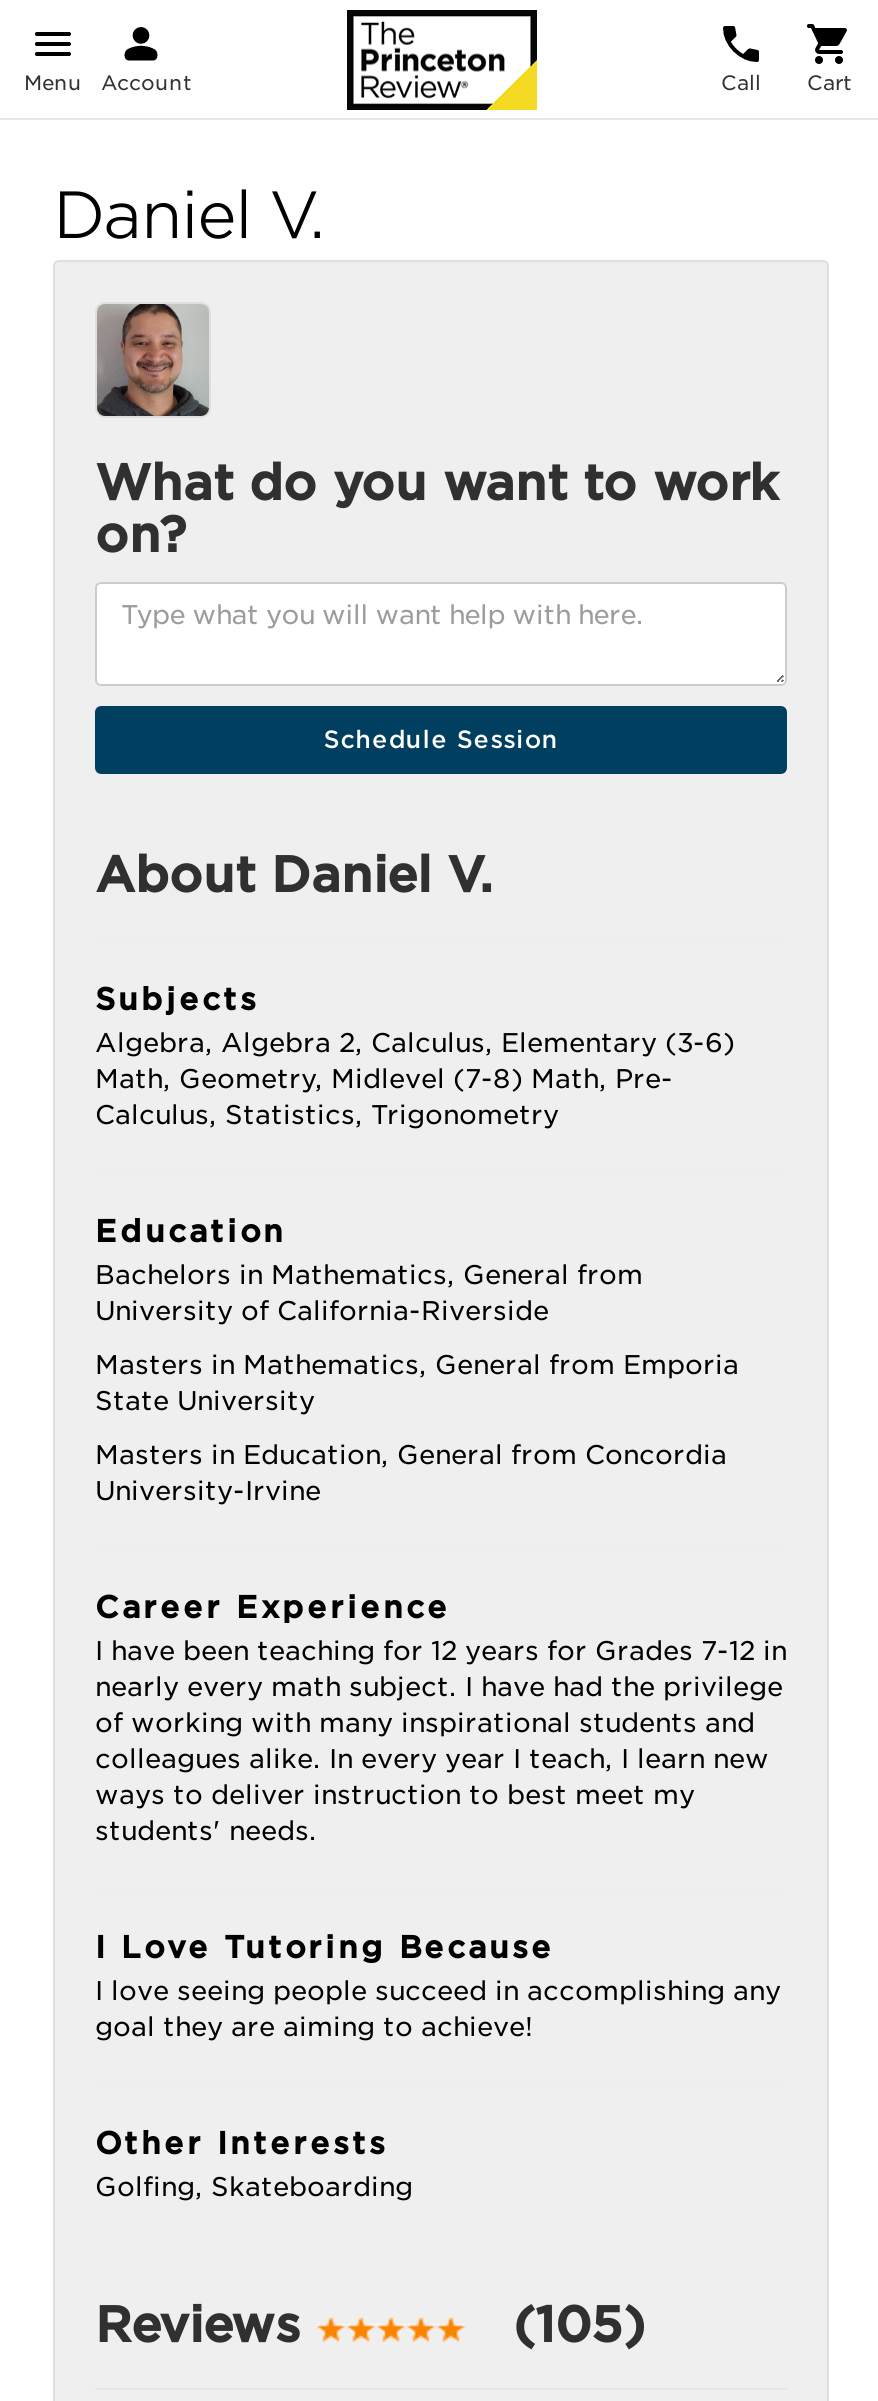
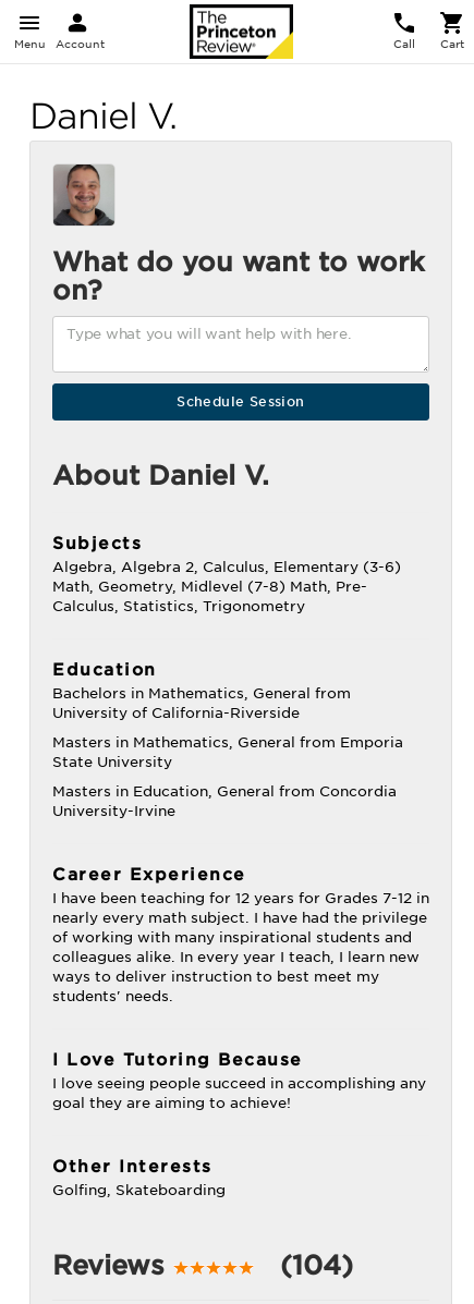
[465,2296,645,2354] (105) -> [254,1250,353,1281] (104)

